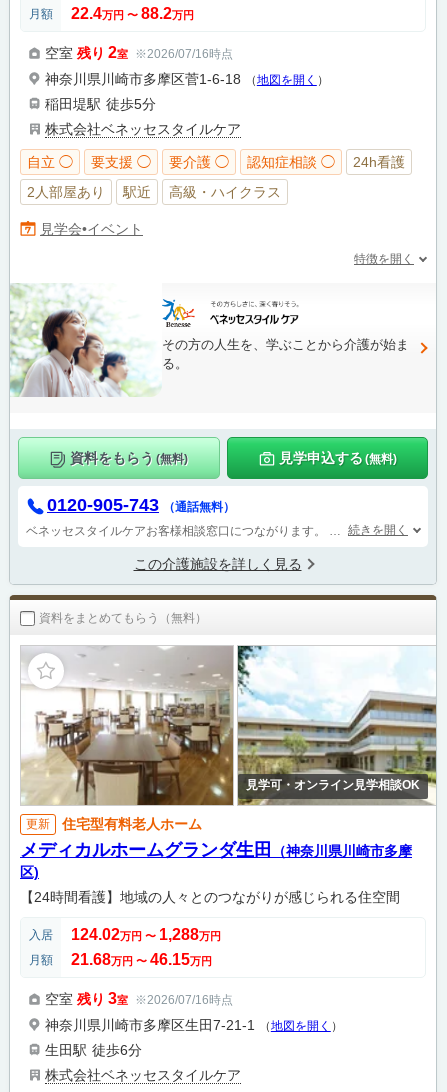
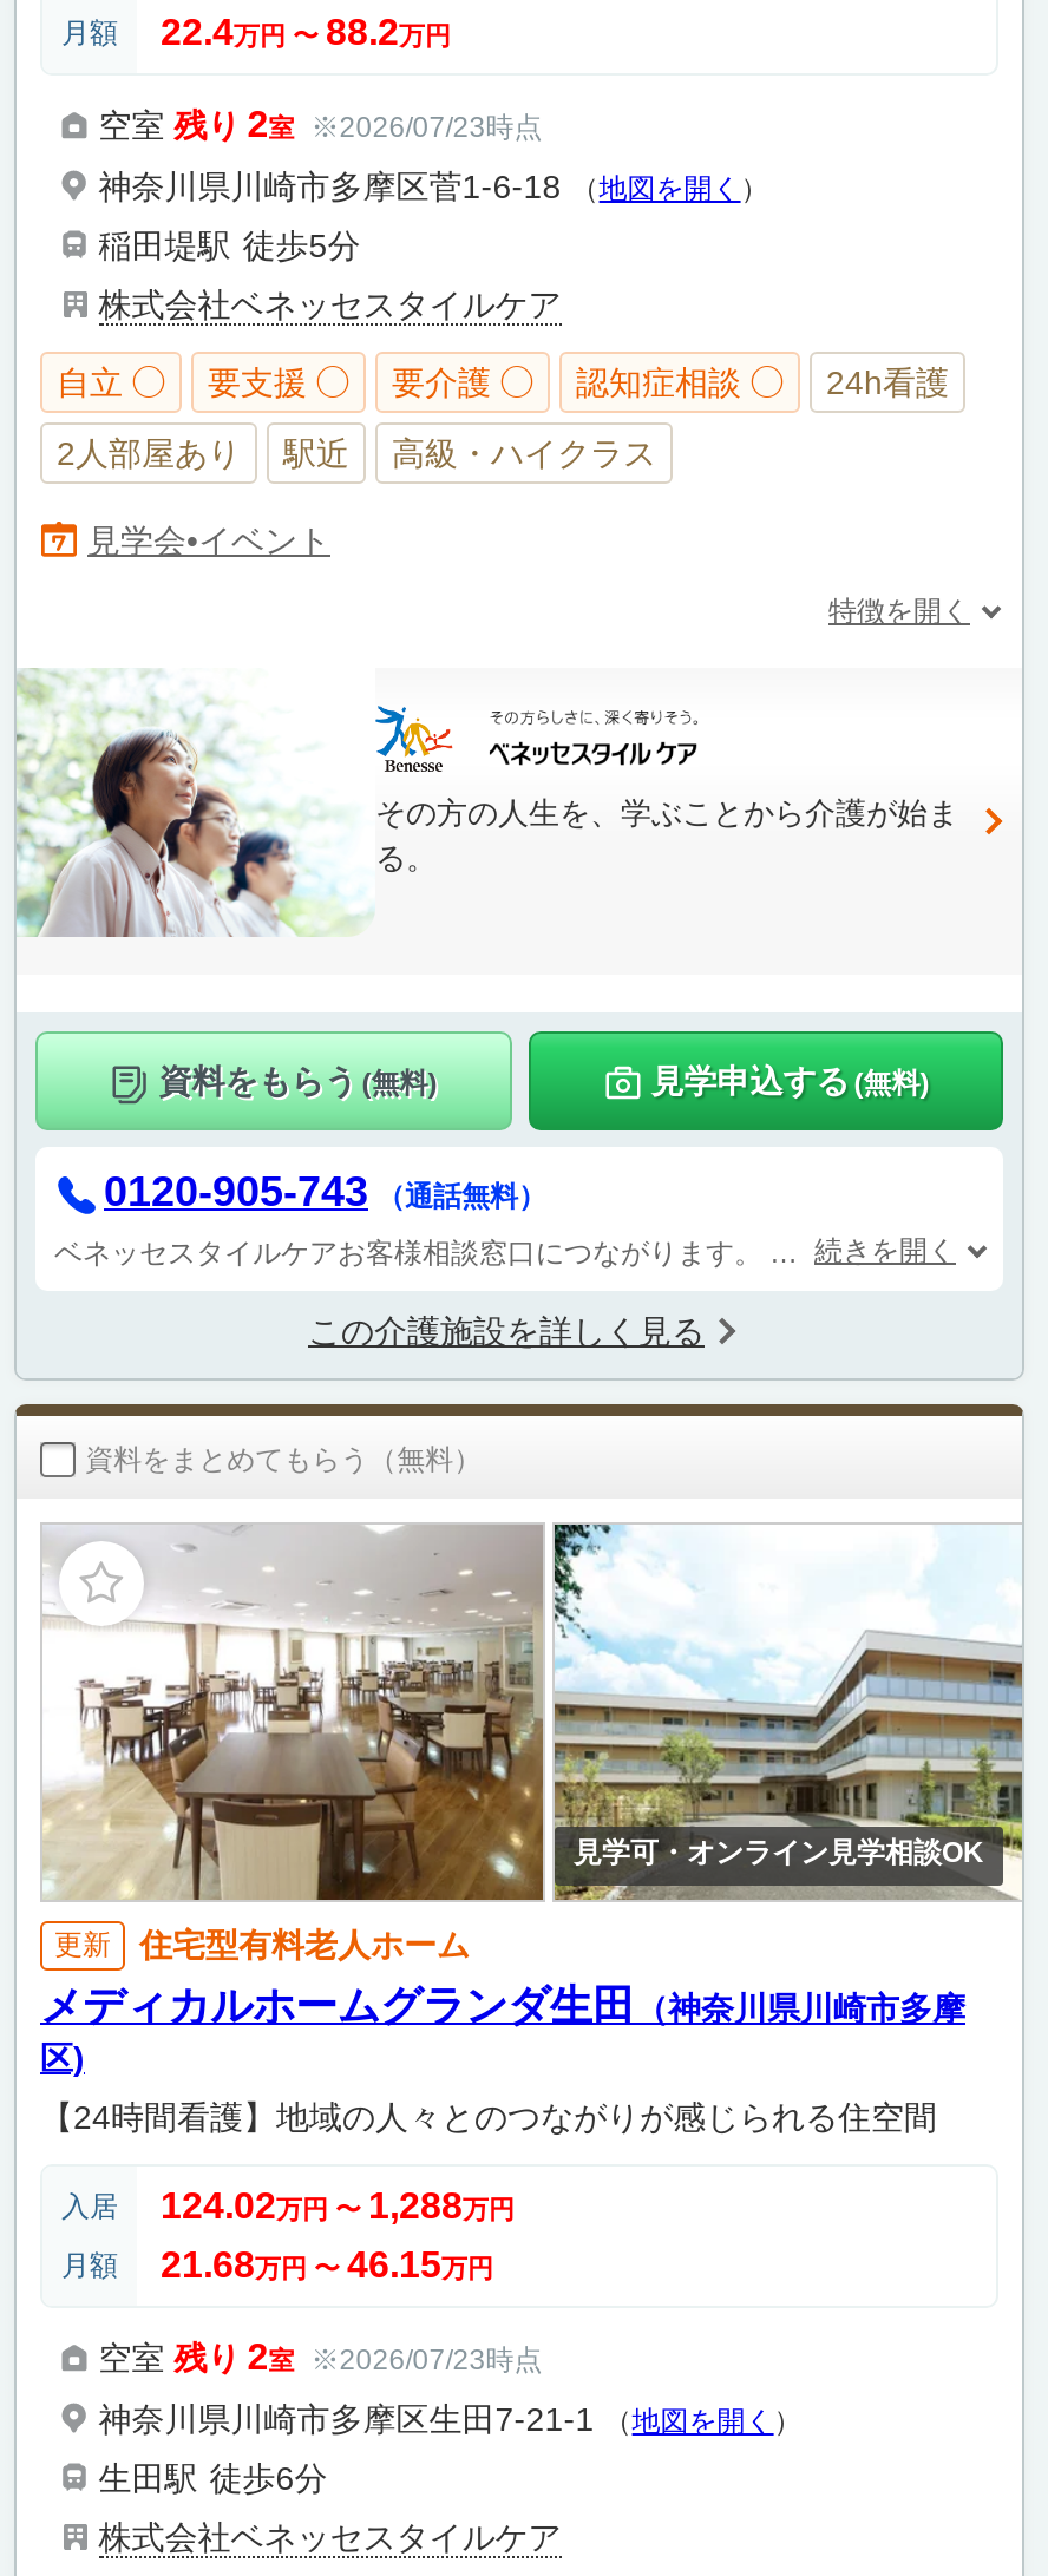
[45,44,233,61] 空室残り 2室 ※2026/07/16時点 -> [99,104,542,144] 空室残り 2室 ※2026/07/23時点
[45,990,233,1007] 空室残り 3室 ※2026/07/16時点 -> [99,2336,542,2377] 空室残り 2室 ※2026/07/23時点

